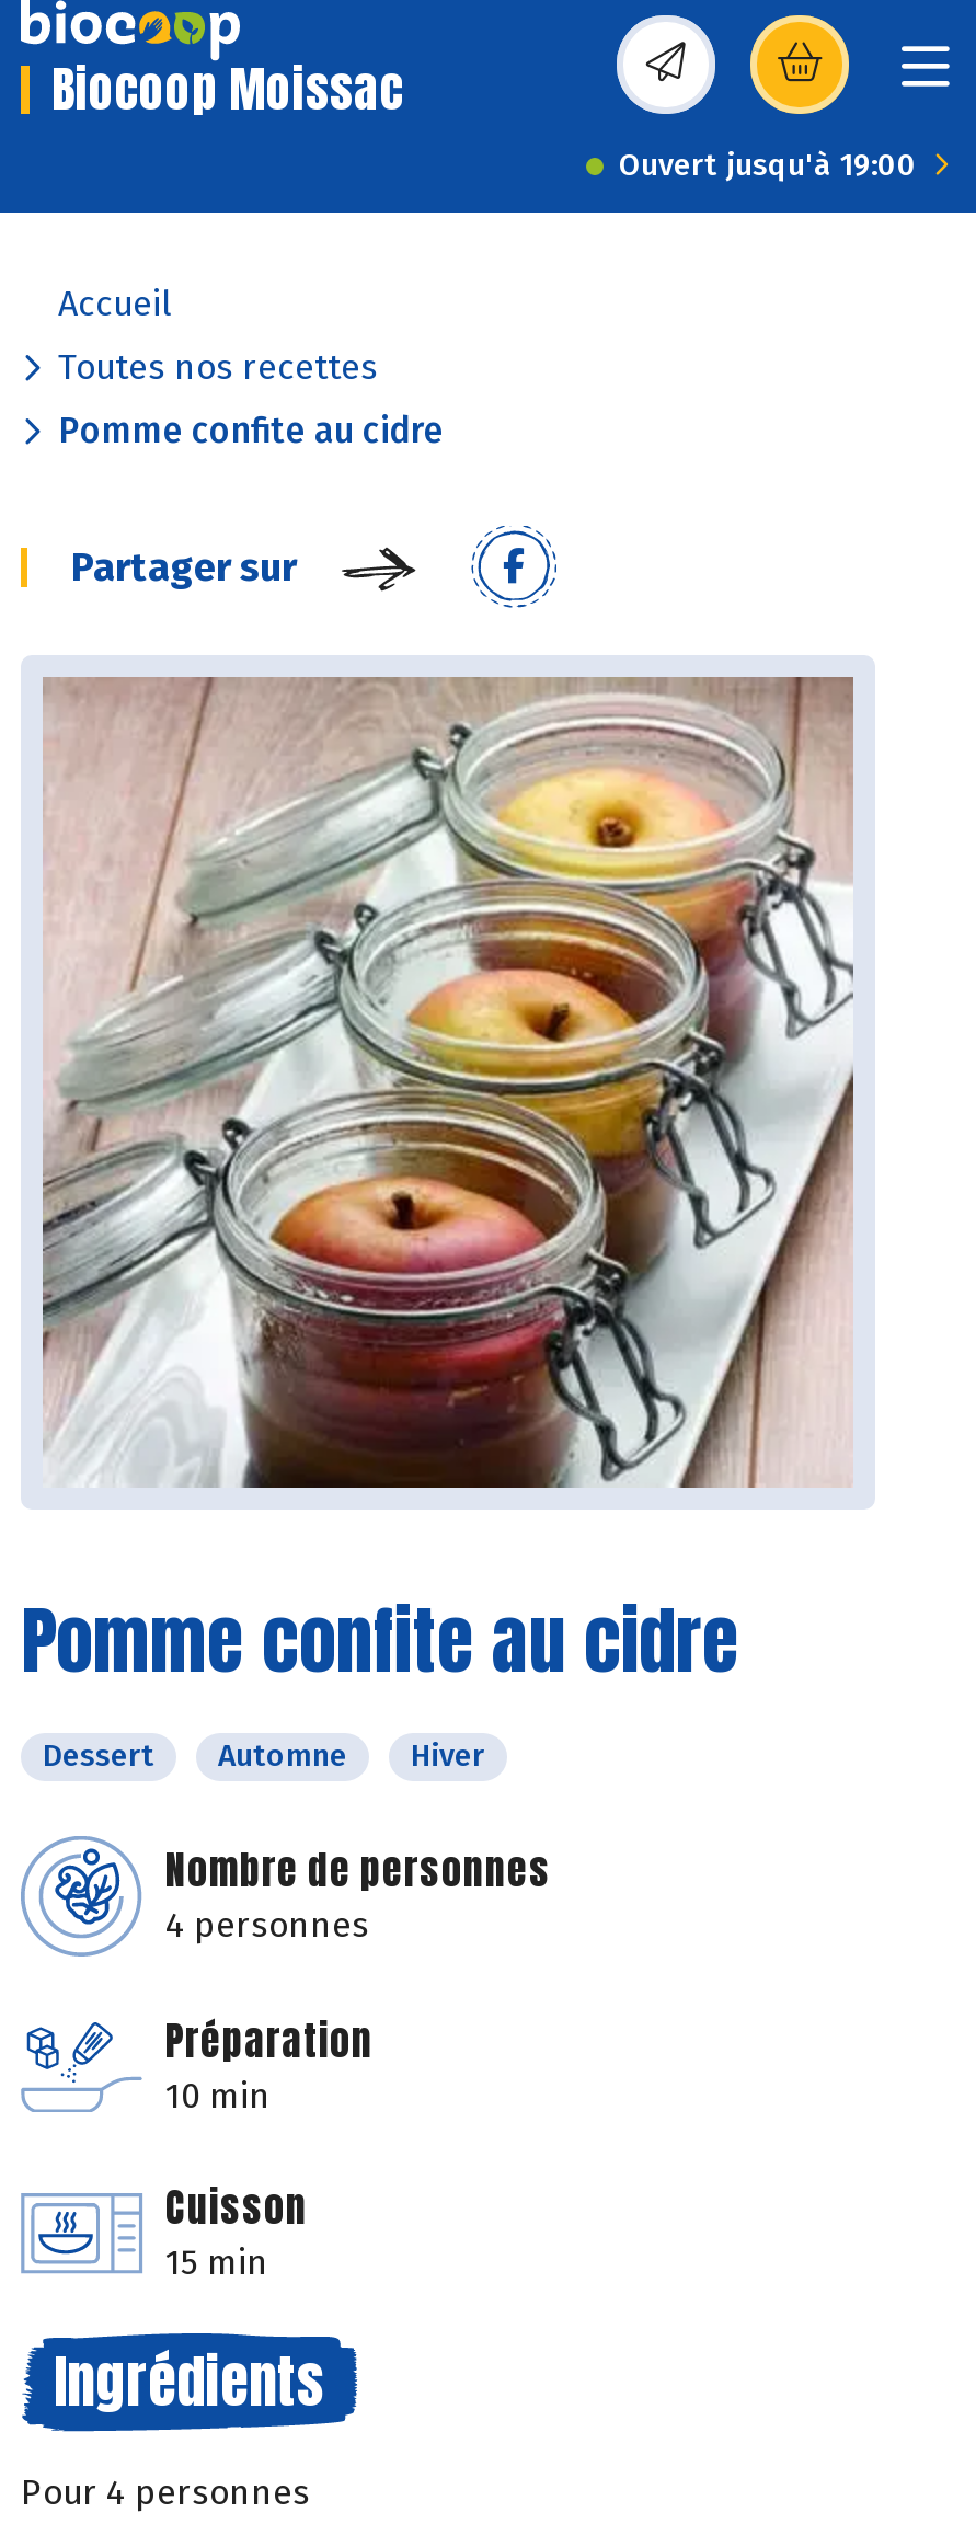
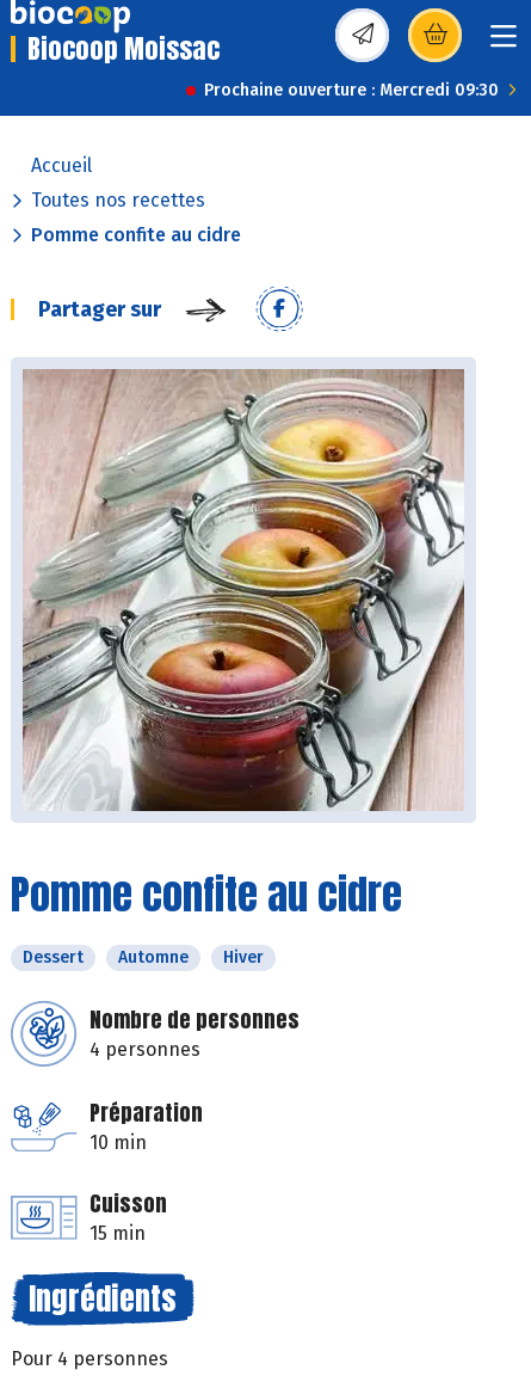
[619,147,917,184] Ouvert jusqu'à 19:00 -> [204,80,499,100] Prochaine ouverture : Mercredi 09:30

